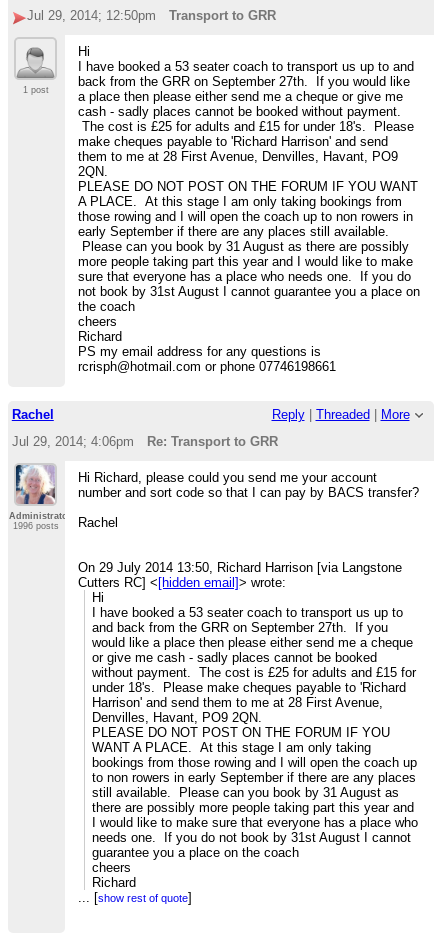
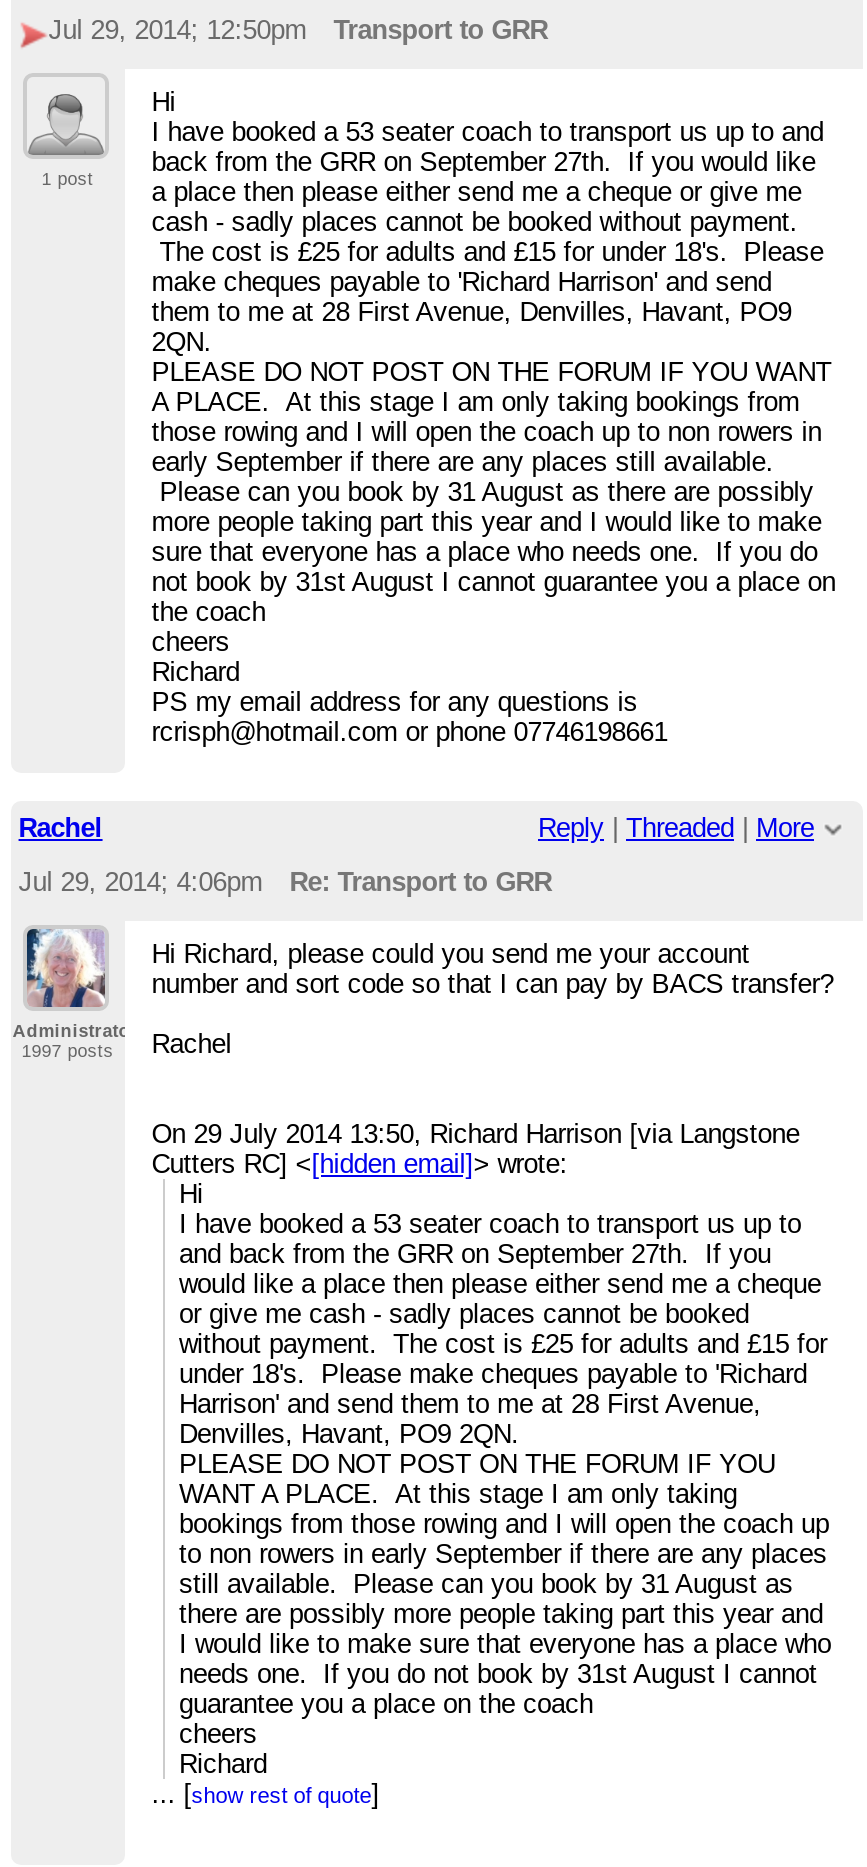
[13,521,59,531] 1996 posts -> [21,1041,113,1061] 1997 posts

